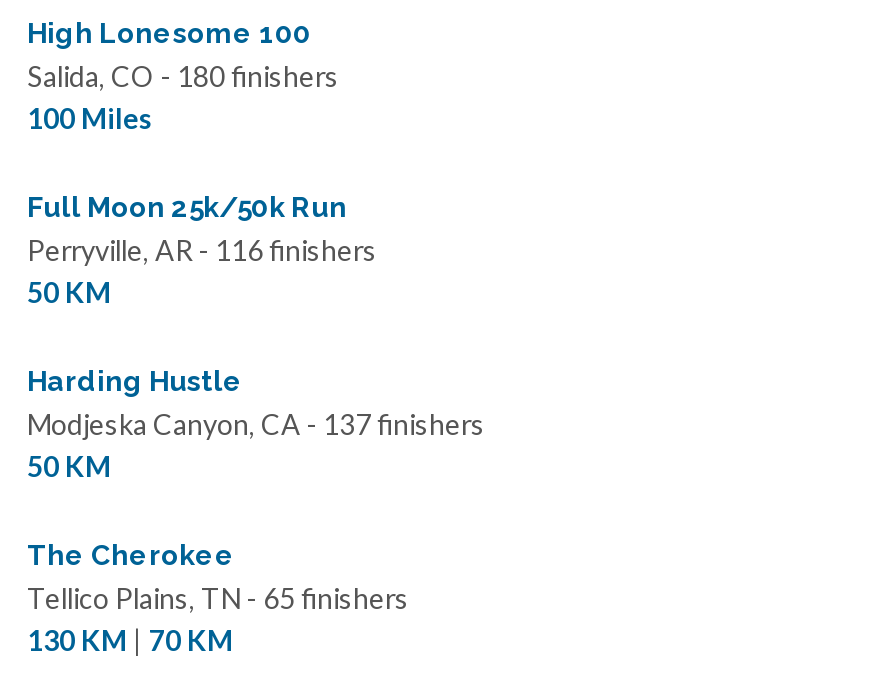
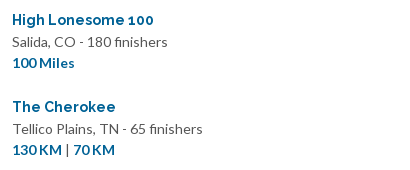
[27,191,485,483] Full Moon 25k/50k Run | Perryville, AR - 116 finishers | 50 KM | Harding Hustle | Modjeska Canyon, CA - 137 finishers | 50 KM -> none

